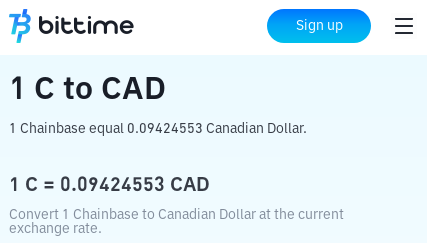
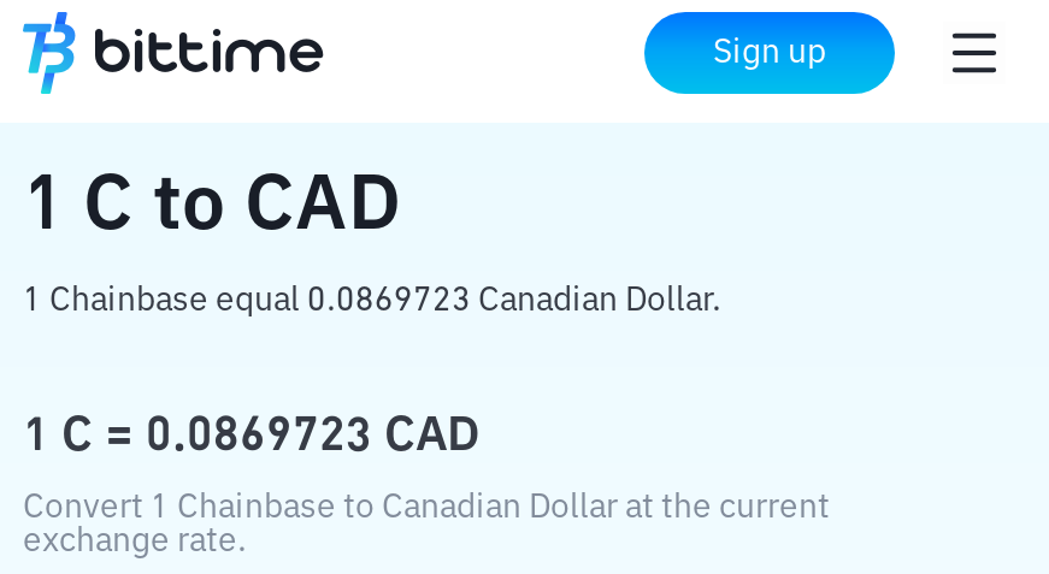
[9,122,307,136] 1 Chainbase equal 0.09424553 Canadian Dollar. -> [23,284,721,318] 1 Chainbase equal 0.0869723 Canadian Dollar.
[9,175,210,195] 1 C = 0.09424553 CAD -> [23,412,481,460] 1 C = 0.0869723 CAD

